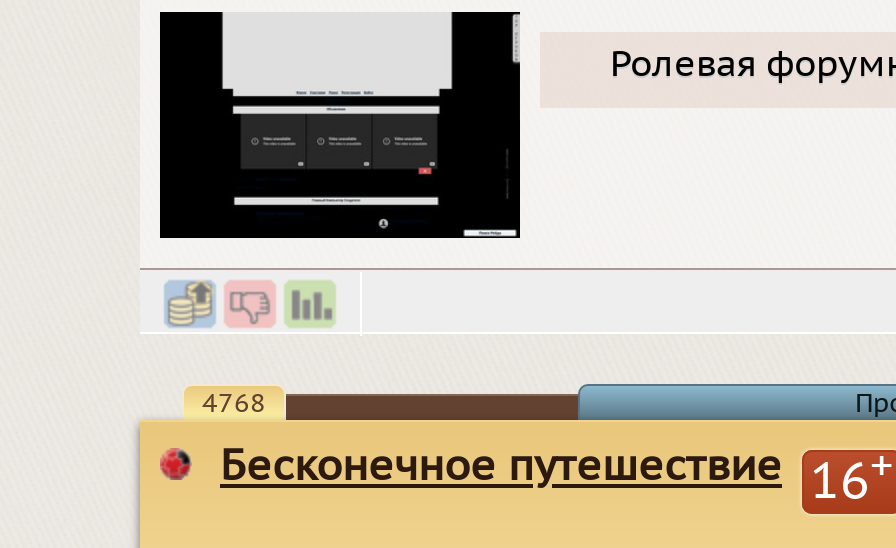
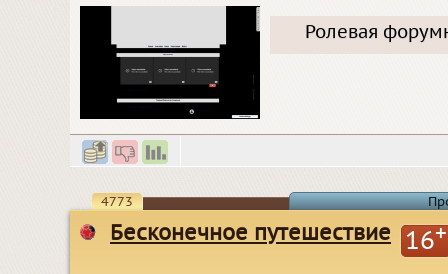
[202,387,266,419] 4768 -> [101,194,133,210] 4773

